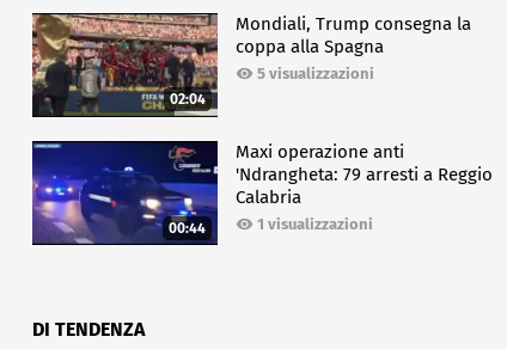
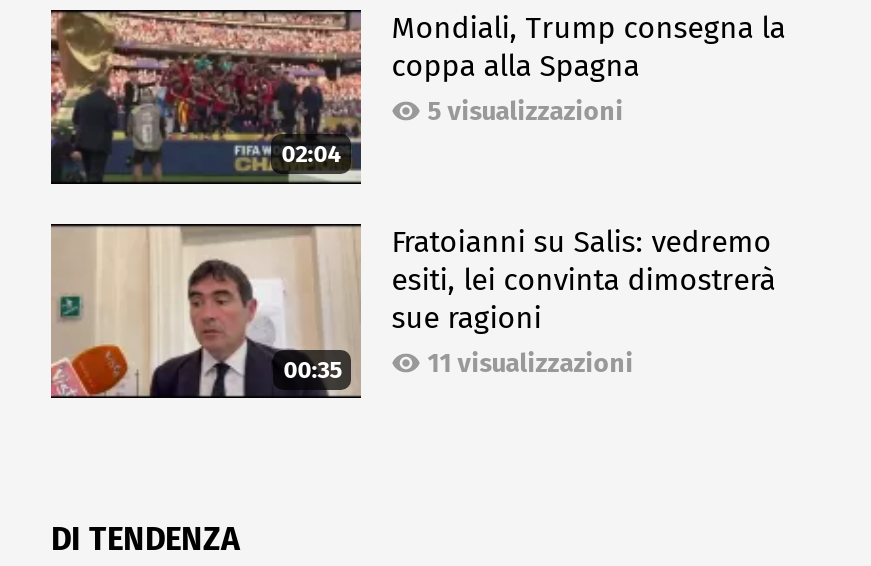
[31,141,219,245] [image] | 00:44 -> [49,224,363,398] [image] | 00:35
[236,141,493,233] Maxi operazione anti | 'Ndrangheta: 79 arresti a Reggio | Calabria | 1 visualizzazioni -> [391,225,775,379] Fratoianni su Salis: vedremo | esiti, lei convinta dimostrerà | sue ragioni | 11 visualizzazioni

